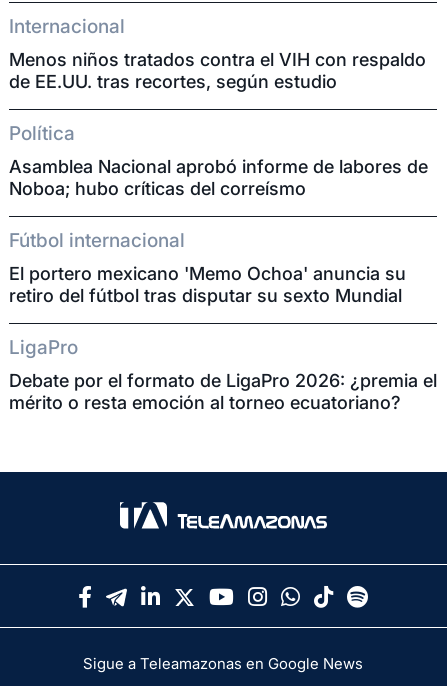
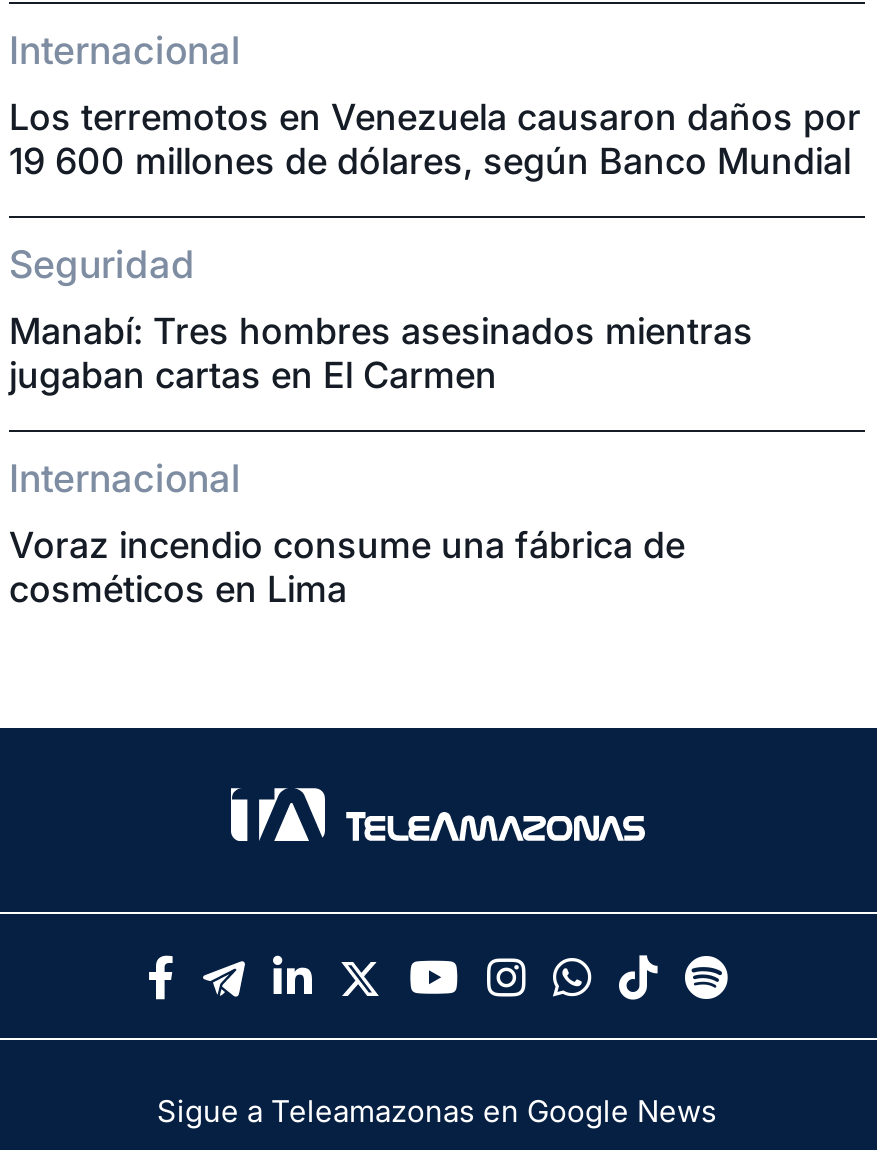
[9,49,437,413] Menos niños tratados contra el VIH con respaldo | de EE.UU. tras recortes, según estudio | Política | Asamblea Nacional aprobó informe de labores de | Noboa; hubo críticas del correísmo | Fútbol internacional | El portero mexicano 'Memo Ochoa' anuncia su | retiro del fútbol tras disputar su sexto Mundial | LigaPro | Debate por el formato de LigaPro 2026: ¿premia el | mérito o resta emoción al torneo ecuatoriano? -> [9,97,861,611] Los terremotos en Venezuela causaron daños por | 19 600 millones de dólares, según Banco Mundial | Seguridad | Manabí: Tres hombres asesinados mientras | jugaban cartas en El Carmen | Internacional | Voraz incendio consume una fábrica de | cosméticos en Lima

